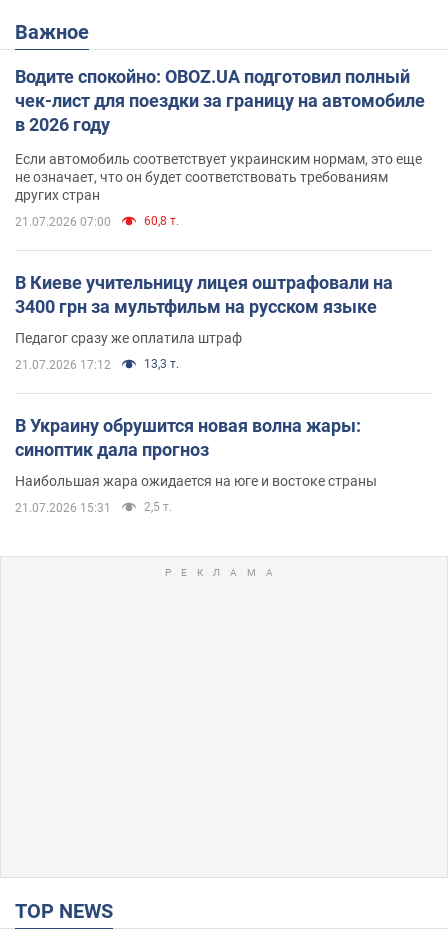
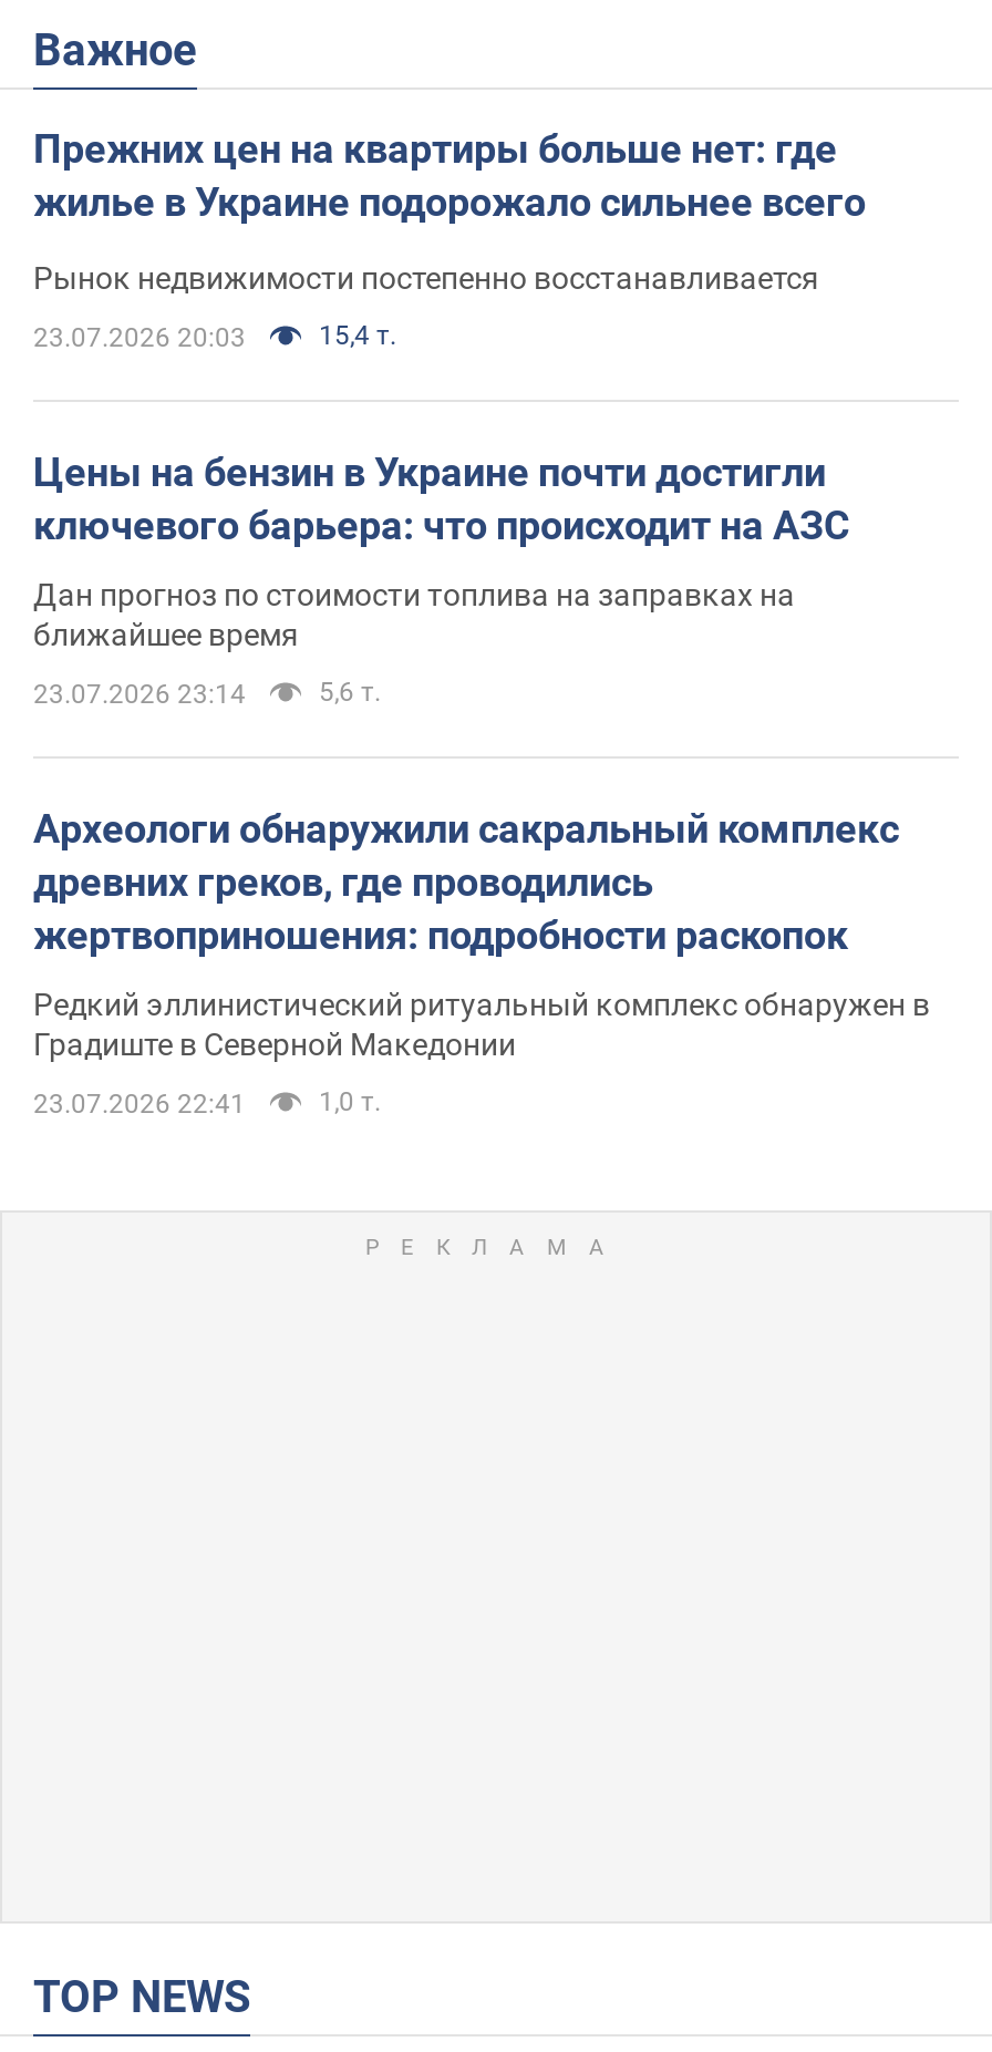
[15,66,425,135] Водите спокойно: OBOZ.UA подготовил полный | чек-лист для поездки за границу на автомобиле | в 2026 году -> [33,124,866,224] Прежних цен на квартиры больше нет: где | жилье в Украине подорожало сильнее всего
[15,151,422,203] Если автомобиль соответствует украинским нормам, это еще | не означает, что он будет соответствовать требованиям | других стран -> [33,260,819,295] Рынок недвижимости постепенно восстанавливается
[15,214,179,229] 21.07.2026 07:00 | 60,8 т. -> [33,319,396,353] 23.07.2026 20:03 | 15,4 т.
[15,272,393,317] В Киеве учительницу лицея оштрафовали на | 3400 грн за мультфильм на русском языке -> [33,448,850,547] Цены на бензин в Украине почти достигли | ключевого барьера: что происходит на АЗС
[15,330,242,346] Педагог сразу же оплатила штраф -> [33,576,795,652] Дан прогноз по стоимости топлива на заправках на | ближайшее время
[15,357,179,372] 21.07.2026 17:12 | 13,3 т. -> [33,676,381,709] 23.07.2026 23:14 | 5,6 т.
[15,415,361,460] В Украину обрушится новая волна жары: | синоптик дала прогноз -> [33,804,899,957] Археологи обнаружили сакральный комплекс | древних греков, где проводились | жертвоприношения: подробности раскопок
[15,473,377,489] Наибольшая жара ожидается на юге и востоке страны -> [33,986,930,1061] Редкий эллинистический ритуальный комплекс обнаружен в | Градиште в Северной Македонии
[15,500,172,515] 21.07.2026 15:31 | 2,5 т. -> [33,1086,381,1119] 23.07.2026 22:41 | 1,0 т.

